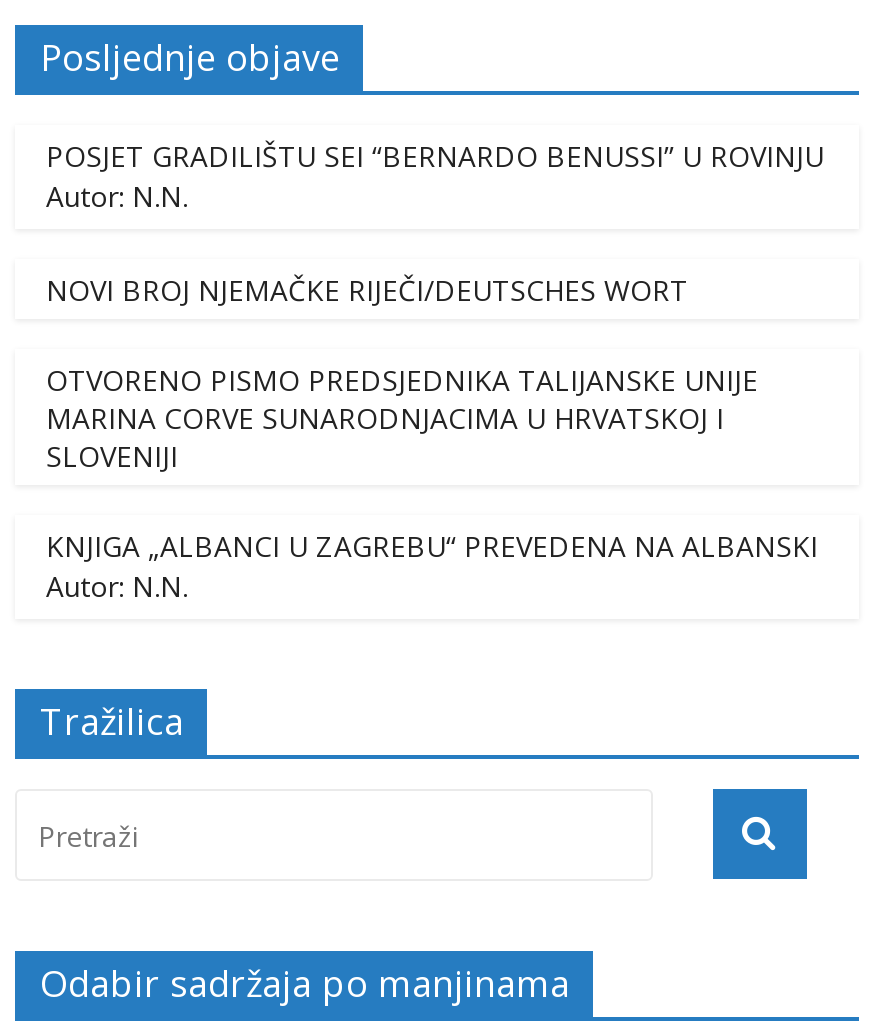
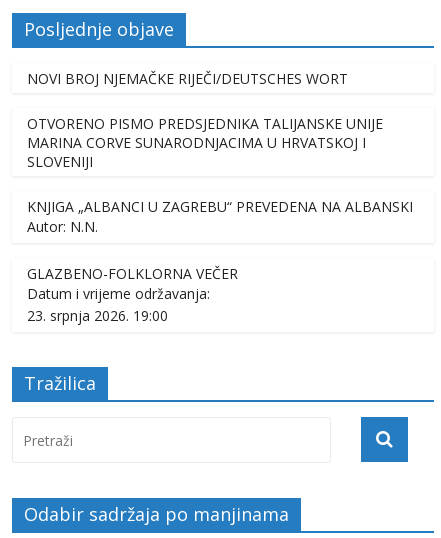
[46,138,824,216] POSJET GRADILIŠTU SEI “BERNARDO BENUSSI” U ROVINJU | Autor: N.N. -> none
moved [46,272,818,606] -> [27,69,413,236]: NOVI BROJ NJEMAČKE RIJEČI/DEUTSCHES WORT | OTVORENO PISMO PREDSJEDNIKA TALIJANSKE UNIJE | MARINA CORVE SUNARODNJACIMA U HRVATSKOJ I | SLOVENIJI | KNJIGA „ALBANCI U ZAGREBU“ PREVEDENA NA ALBANSKI | Autor: N.N.
none -> [27,264,238,325] GLAZBENO-FOLKLORNA VEČER | Datum i vrijeme održavanja: | 23. srpnja 2026. 19:00

